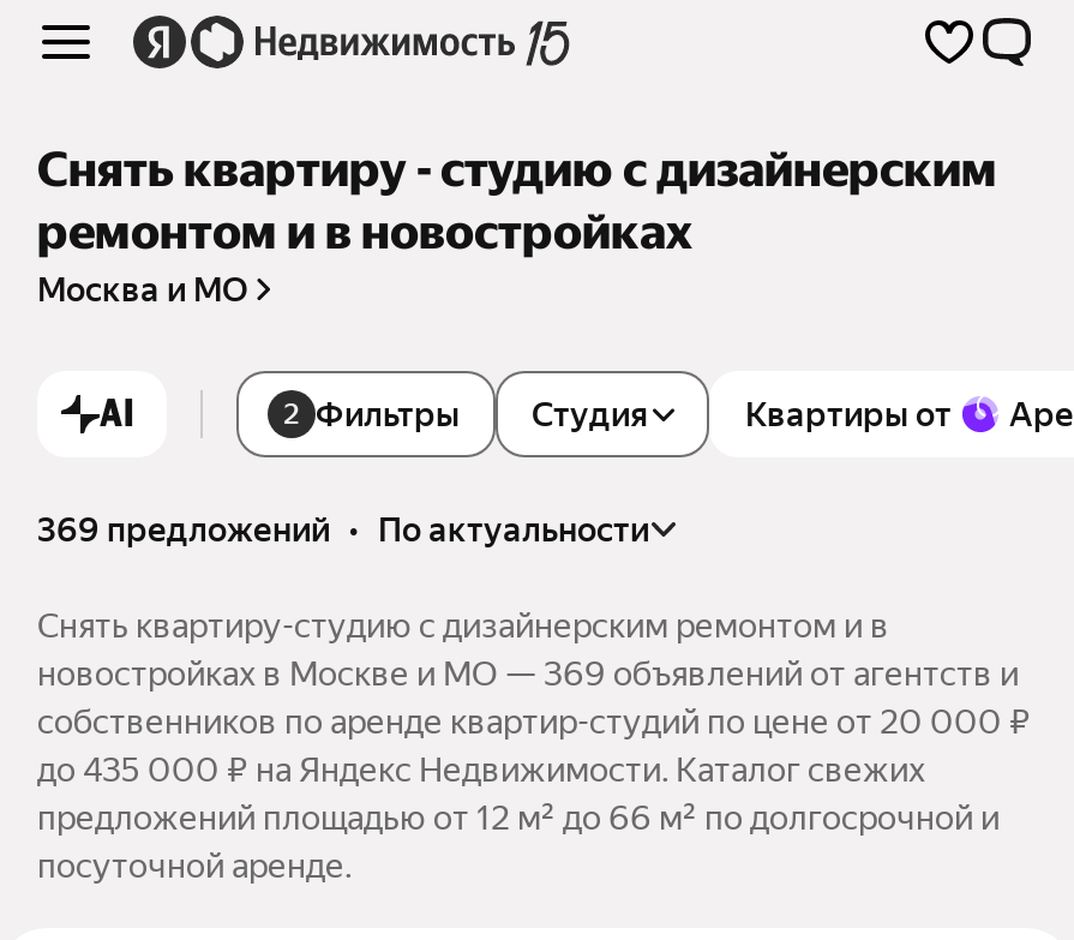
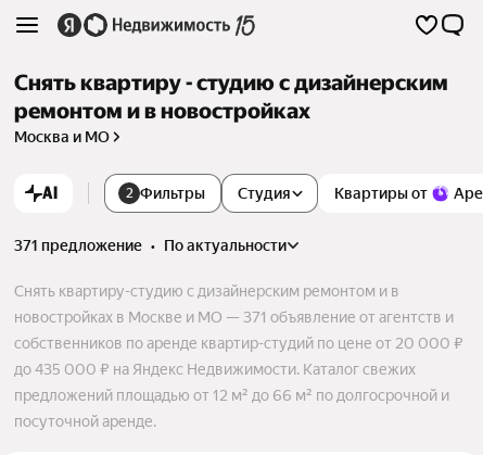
[37,511,649,549] 369 предложений • по актуальности -> [14,237,287,254] 371 предложение • по актуальности
[37,655,1019,693] новостройках в Москве и МО — 369 объявлений от агентств и -> [14,309,454,326] новостройках в Москве и МО — 371 объявление от агентств и

